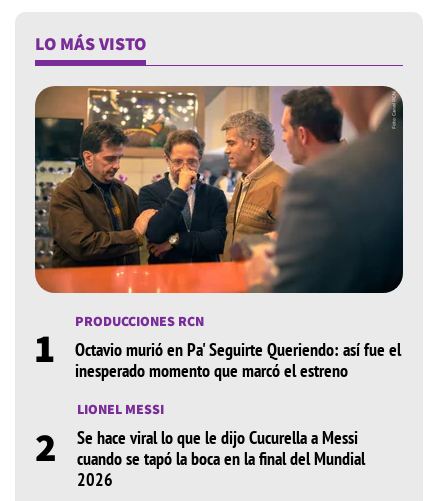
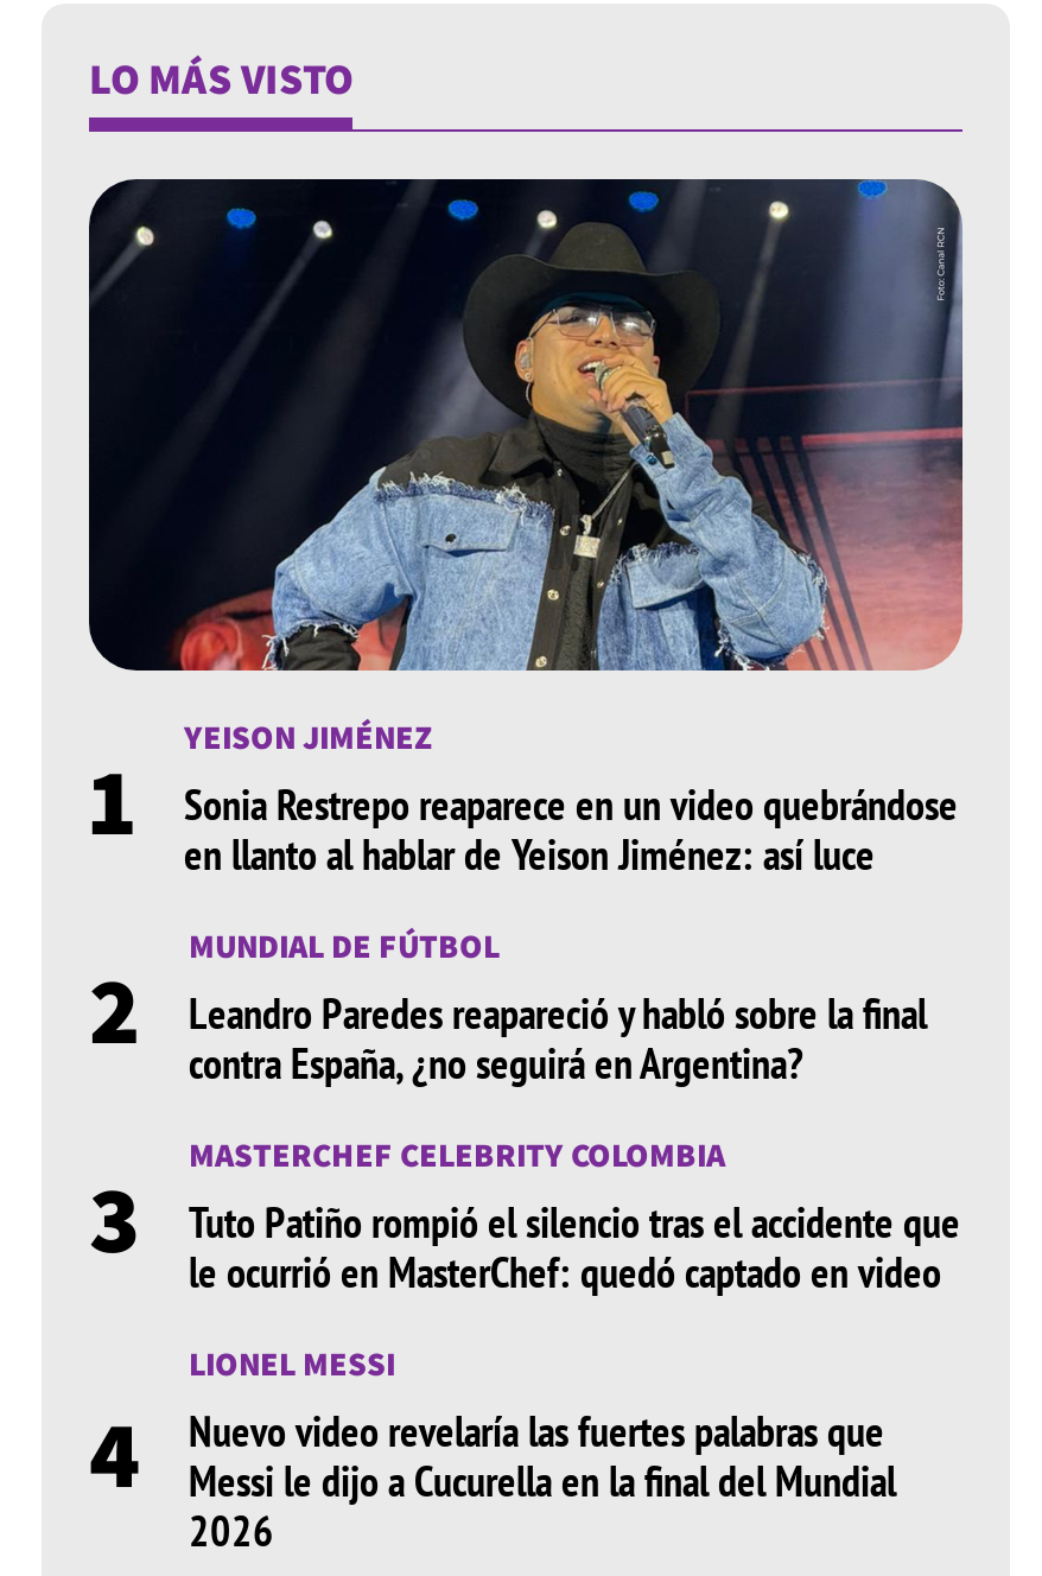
[34,85,404,382] [image] | PRODUCCIONES RCN | Octavio murió en Pa' Seguirte Queriendo: así fue el | inesperado momento que marcó el estreno -> [87,177,965,882] [image] | YEISON JIMÉNEZ | Sonia Restrepo reaparece en un video quebrándose | en llanto al hablar de Yeison Jiménez: así luce
none -> [89,925,960,1513] MUNDIAL DE FÚTBOL | Leandro Paredes reapareció y habló sobre la final | contra España, ¿no seguirá en Argentina? | 3 | MASTERCHEF CELEBRITY COLOMBIA | Tuto Patiño rompió el silencio tras el accidente que | le ocurrió en MasterChef: quedó captado en video | 4
[77,426,365,470] Se hace viral lo que le dijo Cucurella a Messi | cuando se tapó la boca en la final del Mundial -> [189,1405,896,1509] Nuevo video revelaría las fuertes palabras que | Messi le dijo a Cucurella en la final del Mundial

